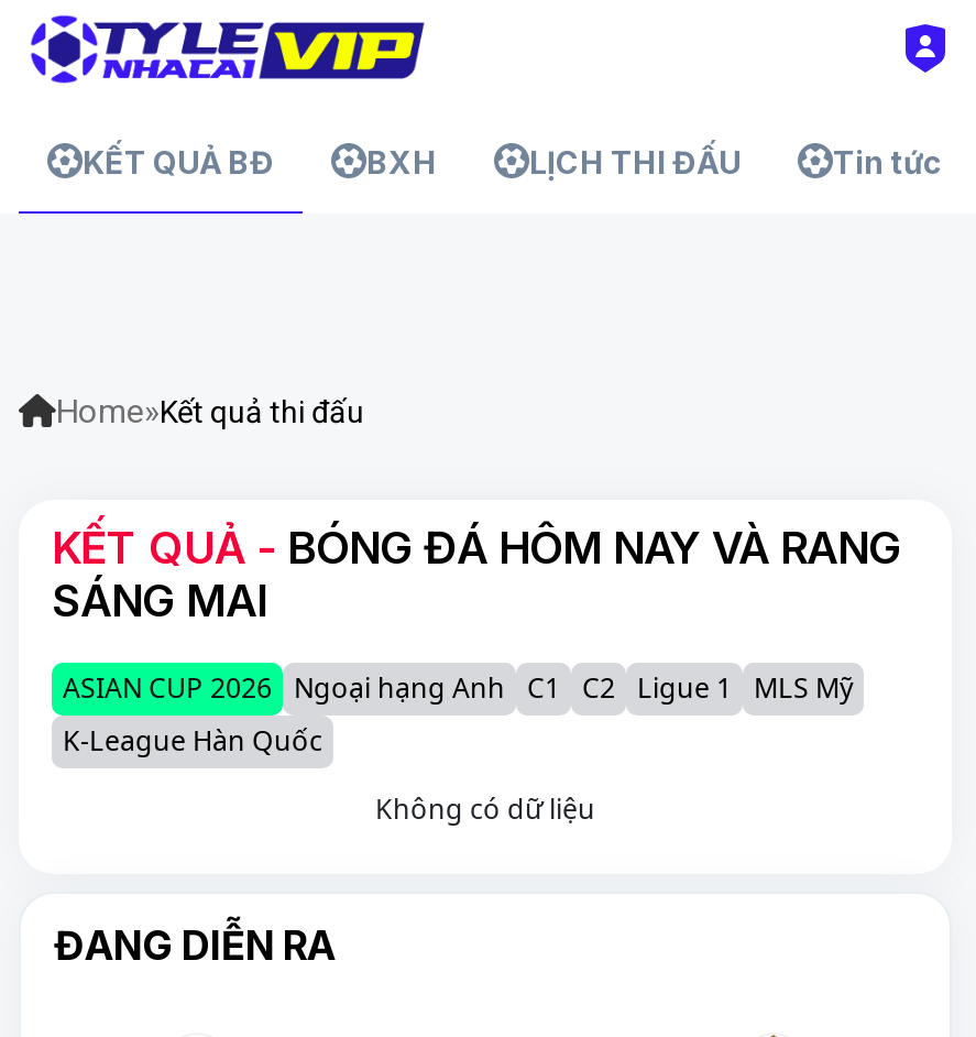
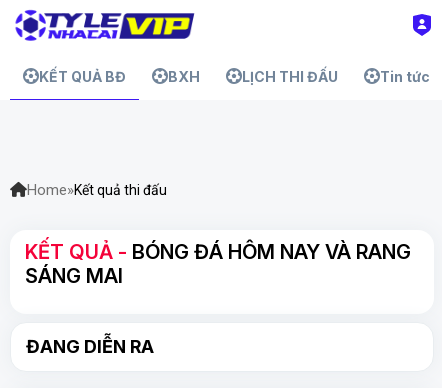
[63,669,853,828] ASIAN CUP 2026 Ngoại hạng Anh C1 C2 Ligue 1 MLS Mỹ | K-League Hàn Quốc | Không có dữ liệu -> none

